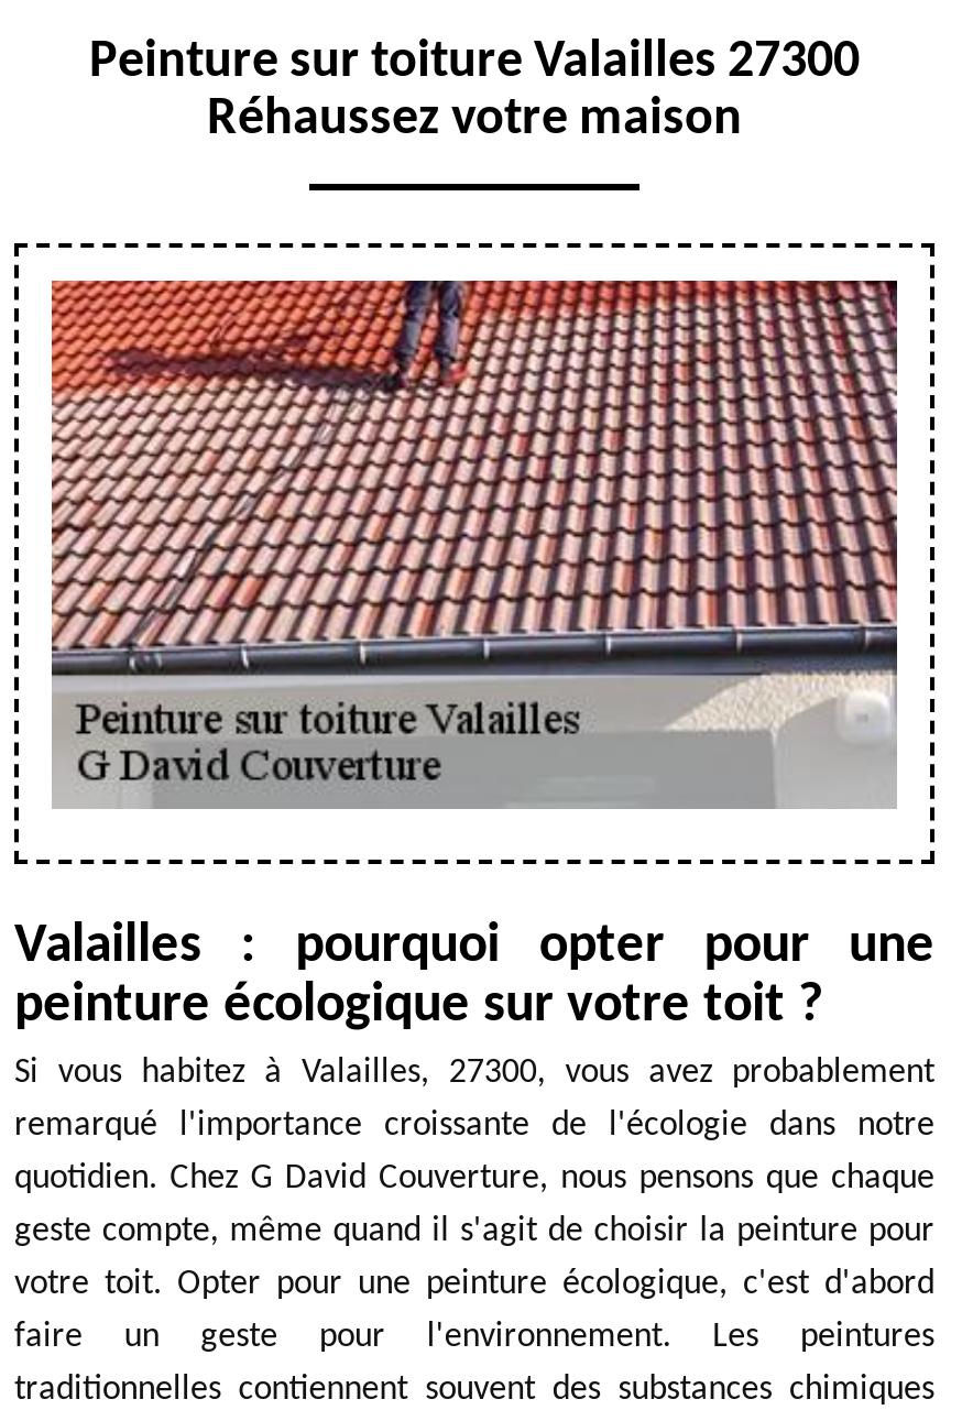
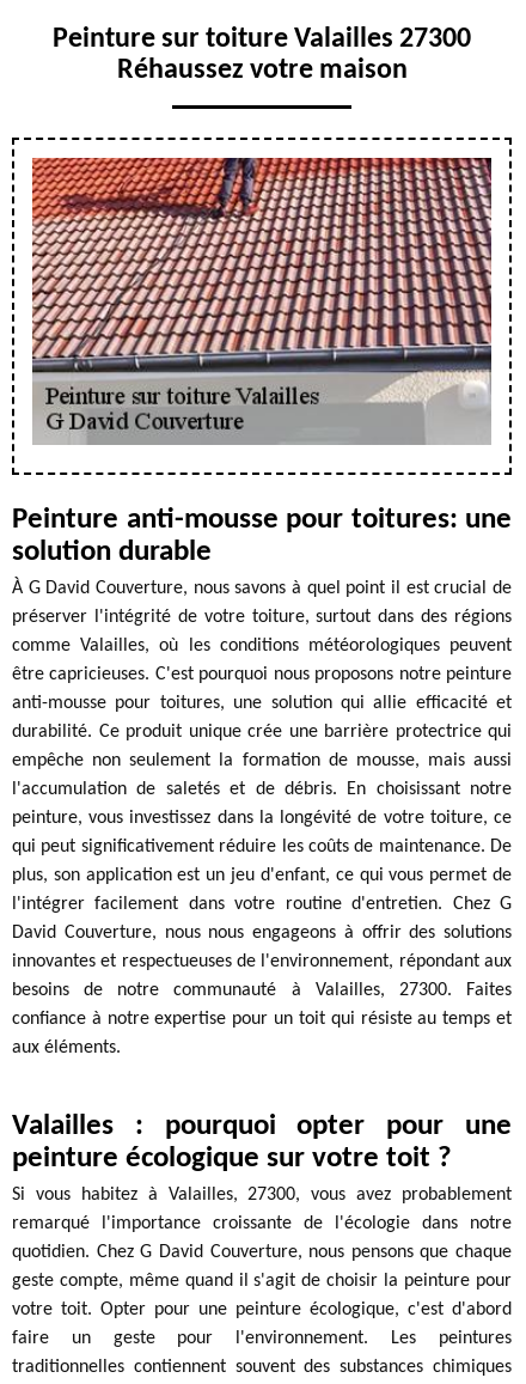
none -> [12,505,512,1057] Peinture anti-mousse pour toitures: une | solution durable | À G David Couverture, nous savons à quel point il est crucial de | préserver l'intégrité de votre toiture, surtout dans des régions | comme Valailles, où les conditions météorologiques peuvent | être capricieuses. C'est pourquoi nous proposons notre peinture | anti-mousse pour toitures, une solution qui allie efficacité et | durabilité. Ce produit unique crée une barrière protectrice qui | empêche non seulement la formation de mousse, mais aussi | l'accumulation de saletés et de débris. En choisissant notre | peinture, vous investissez dans la longévité de votre toiture, ce | qui peut significativement réduire les coûts de maintenance. De | plus, son application est un jeu d'enfant, ce qui vous permet de | l'intégrer facilement dans votre routine d'entretien. Chez G | David Couverture, nous nous engageons à offrir des solutions | innovantes et respectueuses de l'environnement, répondant aux | besoins de notre communauté à Valailles, 27300. Faites | confiance à notre expertise pour un toit qui résiste au temps et | aux éléments.

